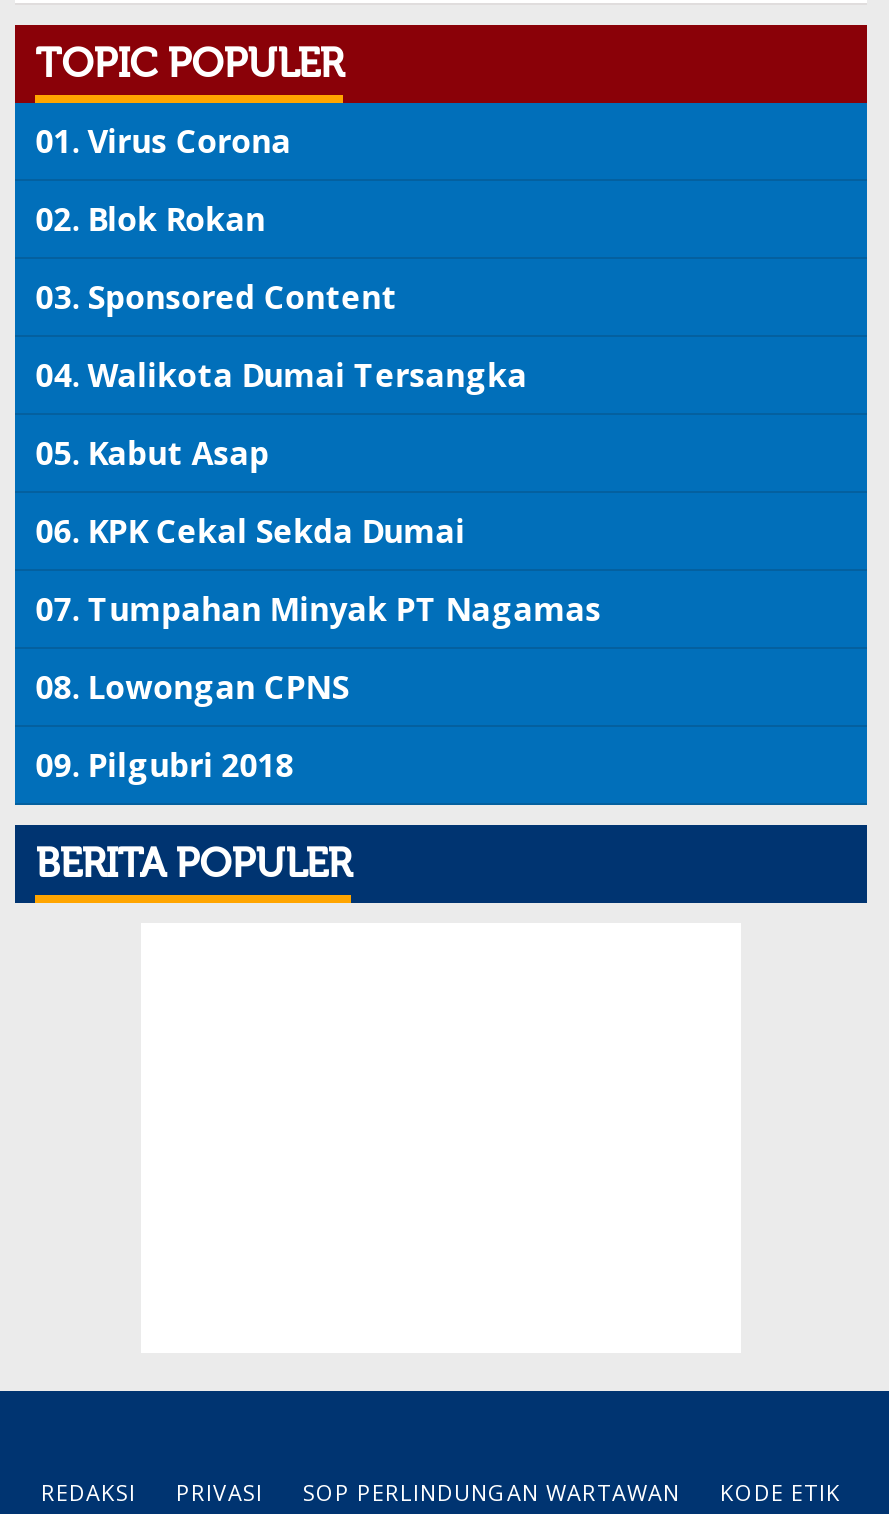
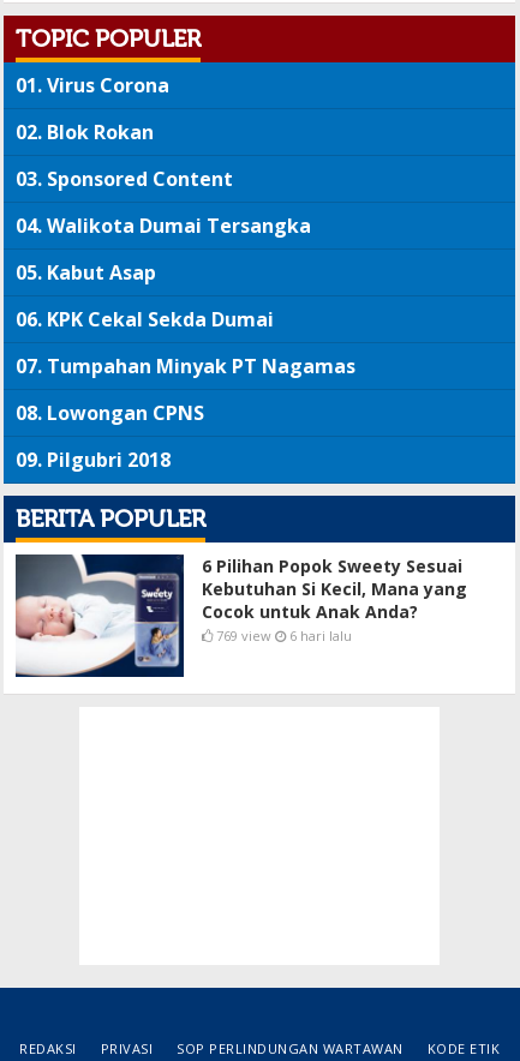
none -> [14,553,467,678] [image] | 6 Pilihan Popok Sweety Sesuai | Kebutuhan Si Kecil, Mana yang | Cocok untuk Anak Anda? | 769 view 6 hari lalu

